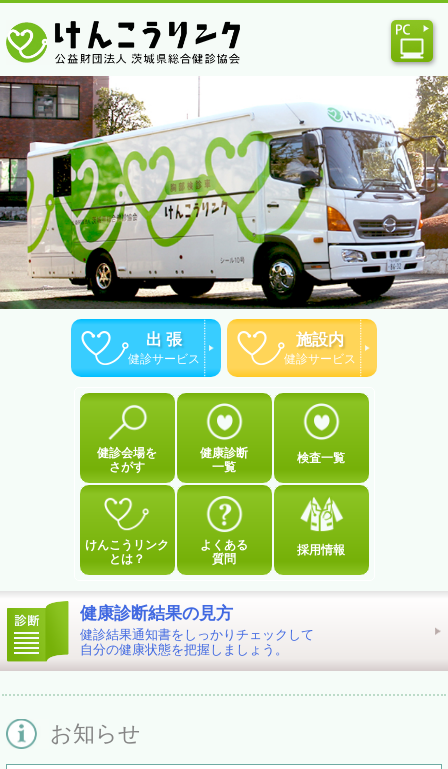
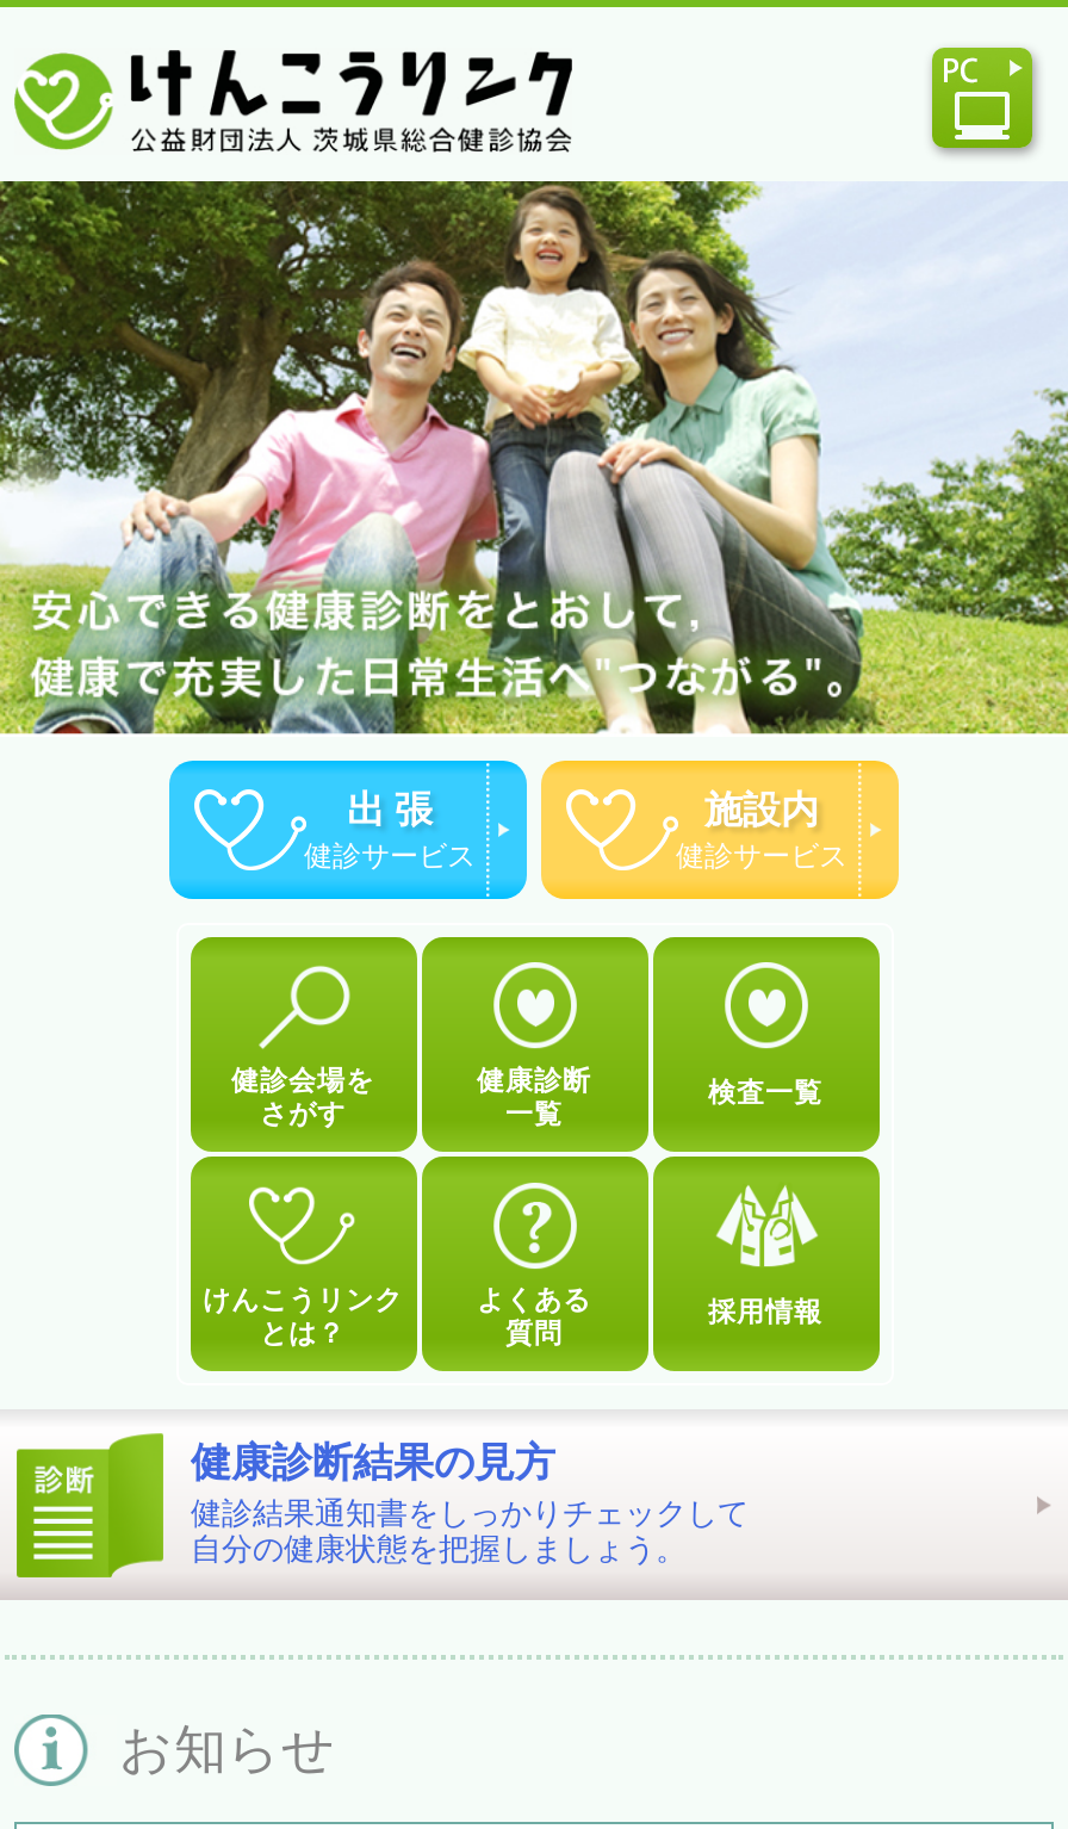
[3,75,445,310] [image] -> [7,179,1061,737] [image]

